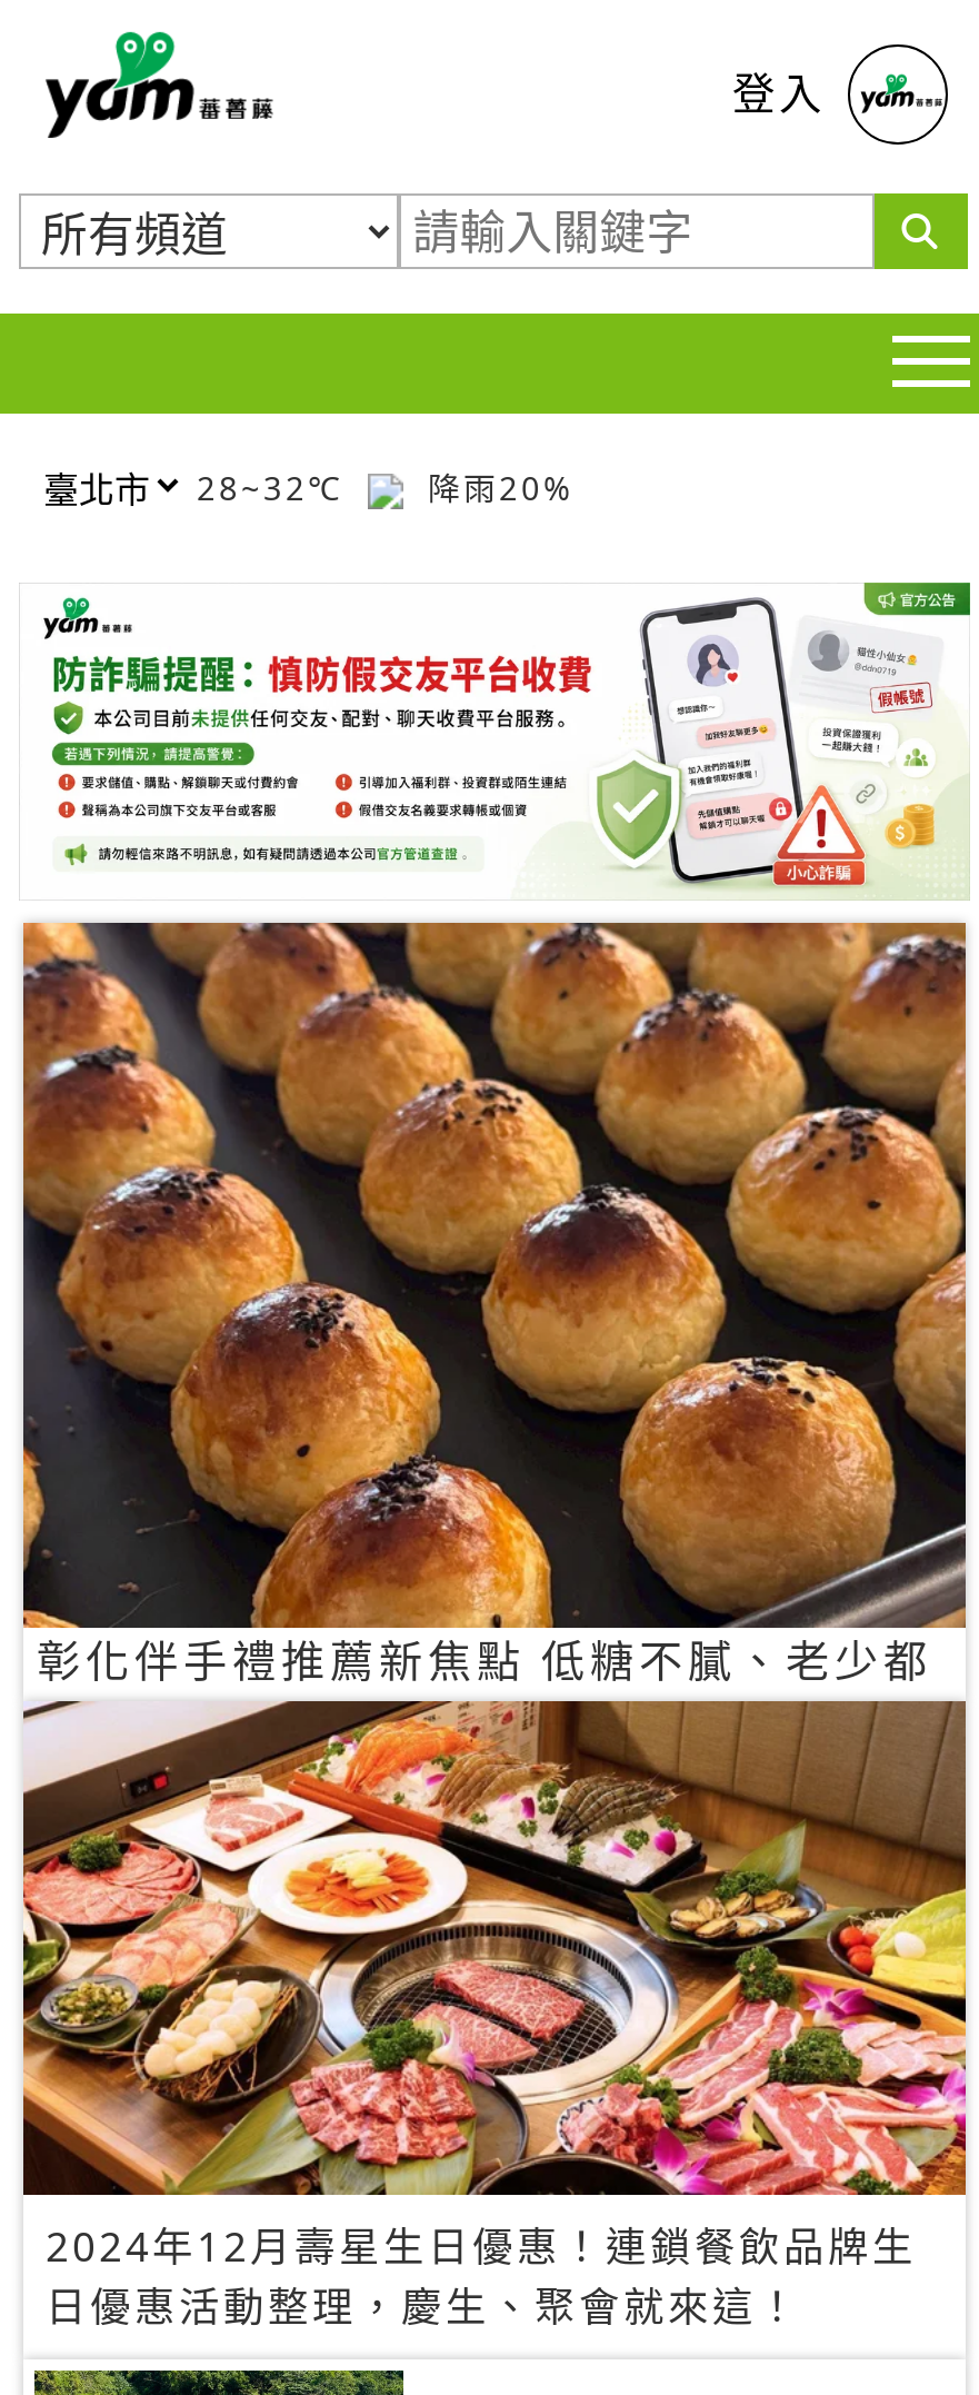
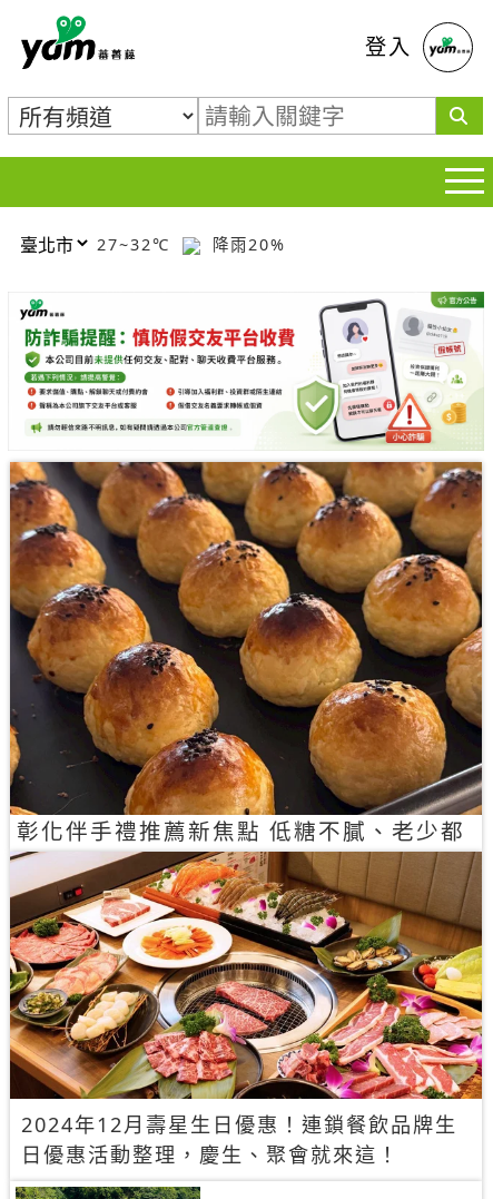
[197,466,575,508] 28~32℃ 降雨20% -> [97,233,286,254] 27~32℃ 降雨20%

